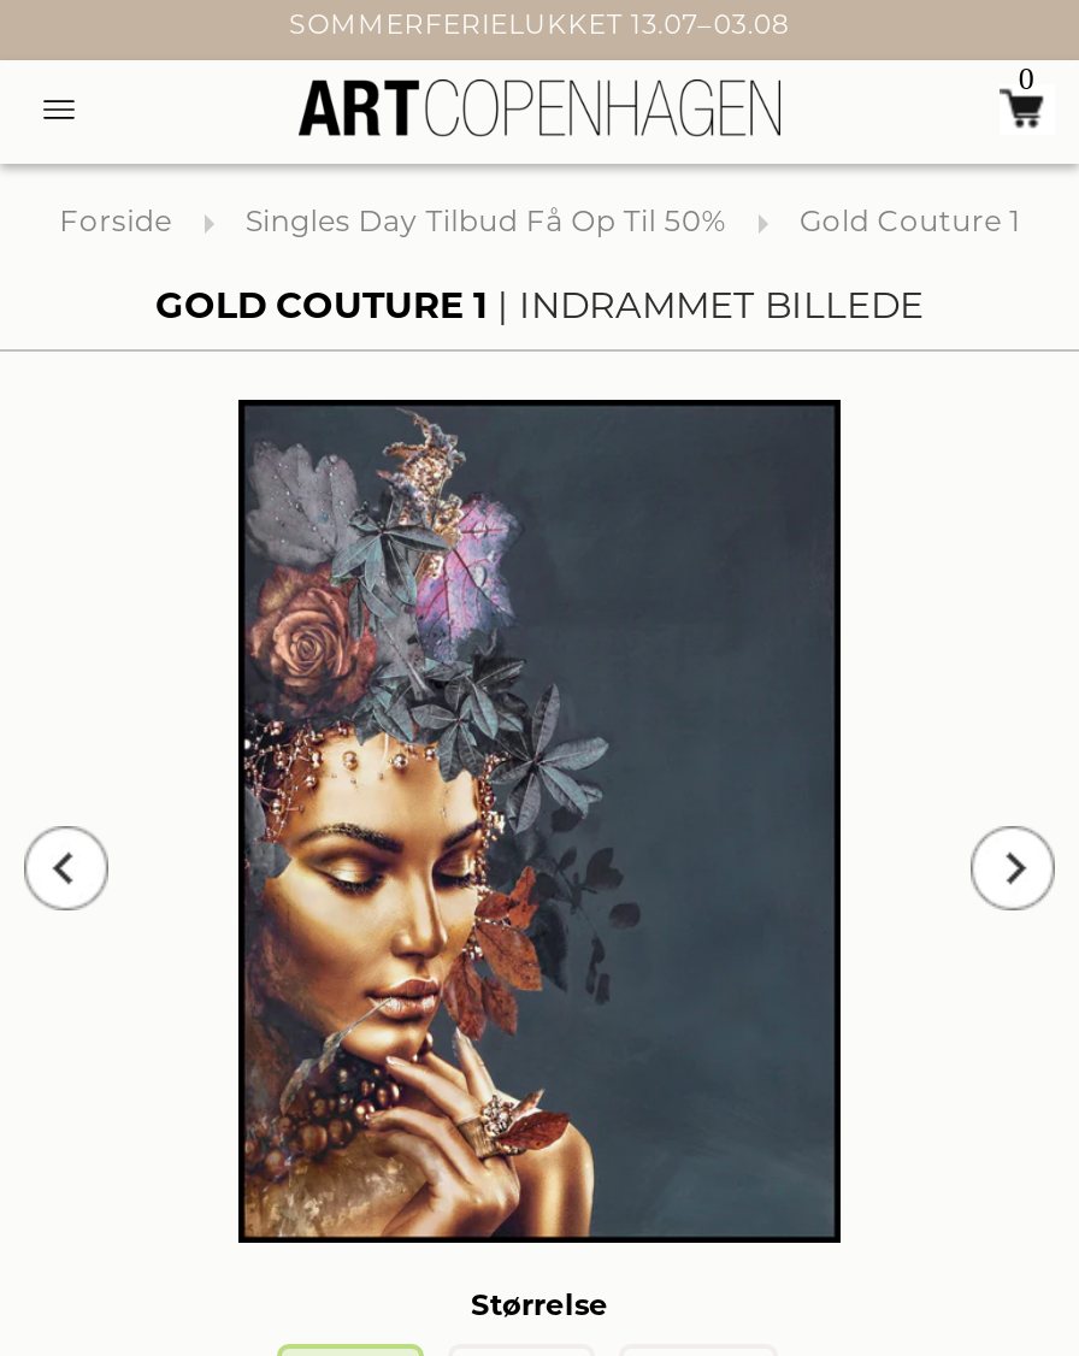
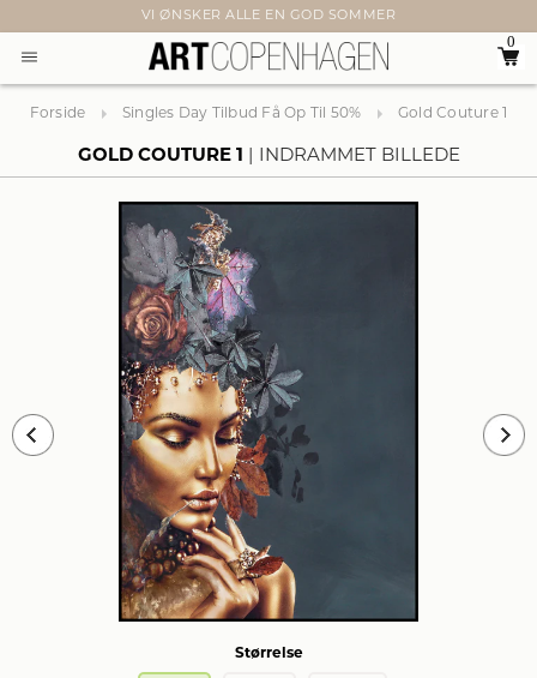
[289,14,790,41] SOMMERFERIELUKKET 13.07–03.08 -> [141,10,396,23] VI ØNSKER ALLE EN GOD SOMMER

